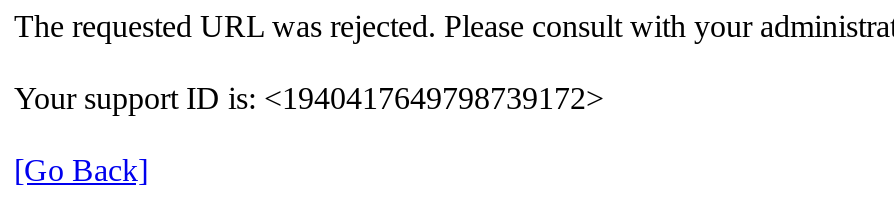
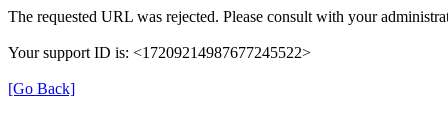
[14,81,604,115] Your support ID is: <1940417649798739172> -> [8,44,311,61] Your support ID is: <17209214987677245522>

